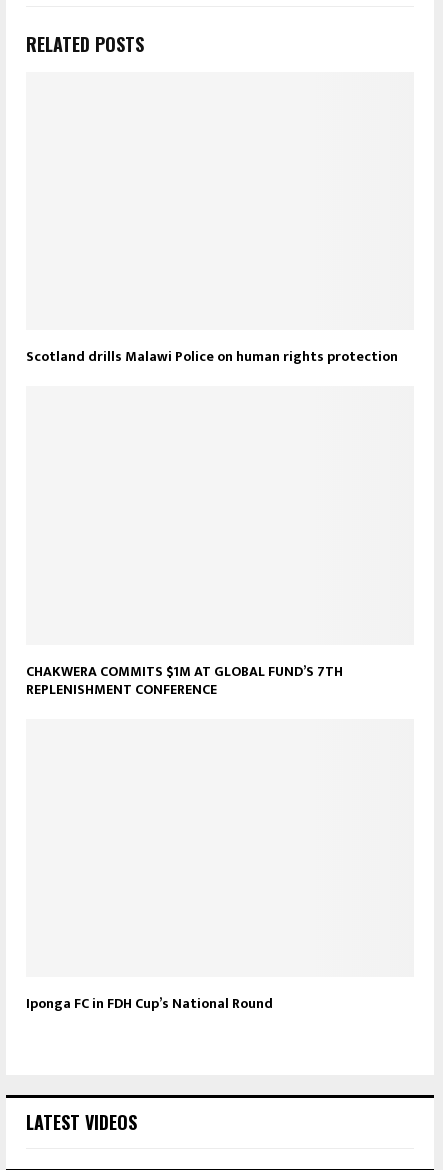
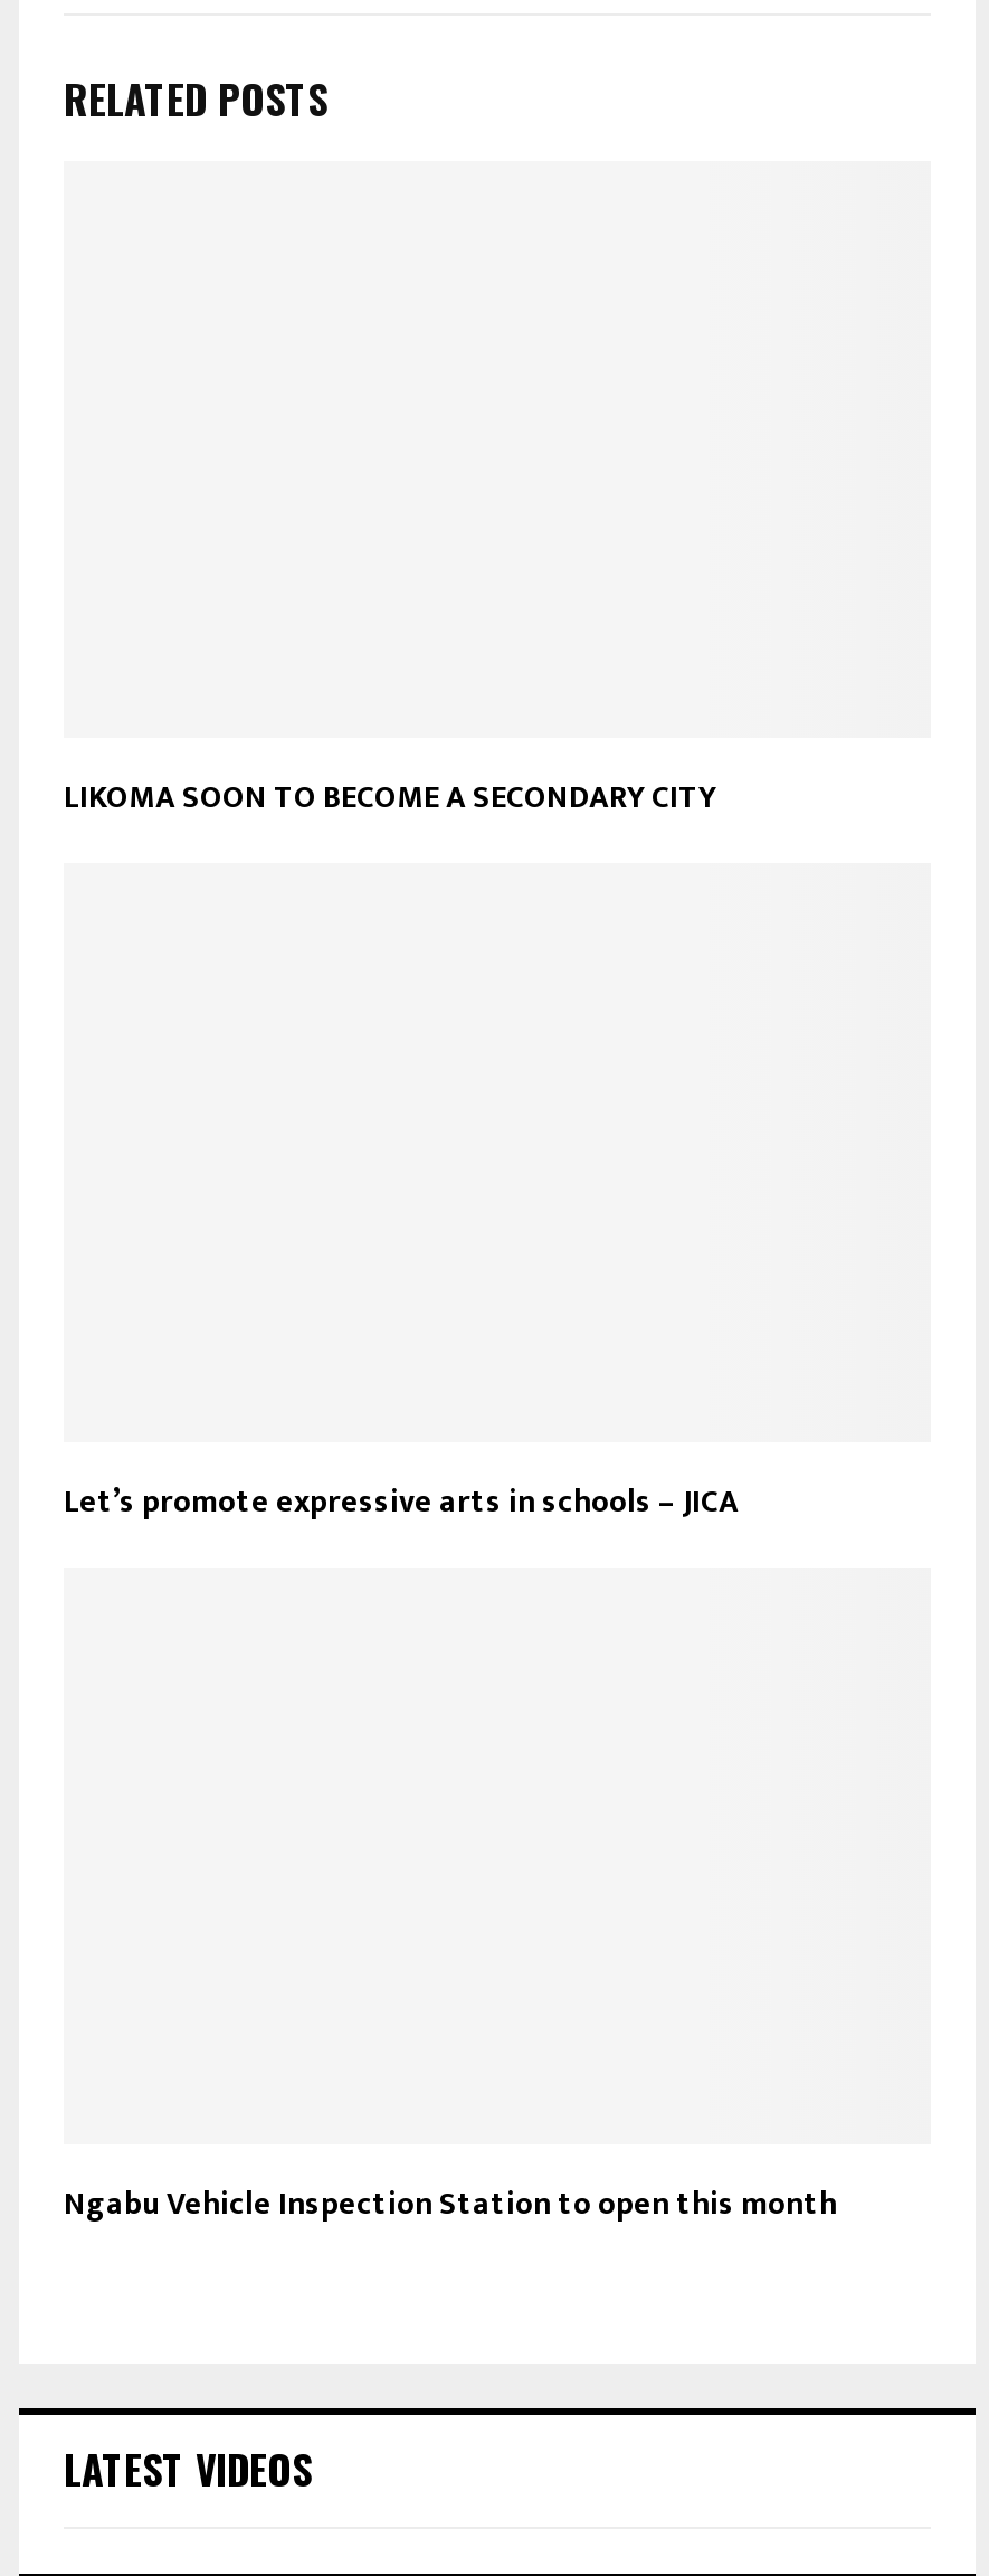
[26,345,398,368] Scotland drills Malawi Police on human rights protection -> [64,772,716,823] LIKOMA SOON TO BECOME A SECONDARY CITY
[26,660,343,701] CHAKWERA COMMITS $1M AT GLOBAL FUND’S 7TH | REPLENISHMENT CONFERENCE -> [64,1475,739,1527] Let’s promote expressive arts in schools – JICA
[26,992,273,1015] Iponga FC in FDH Cup’s National Round -> [64,2179,837,2231] Ngabu Vehicle Inspection Station to open this month

